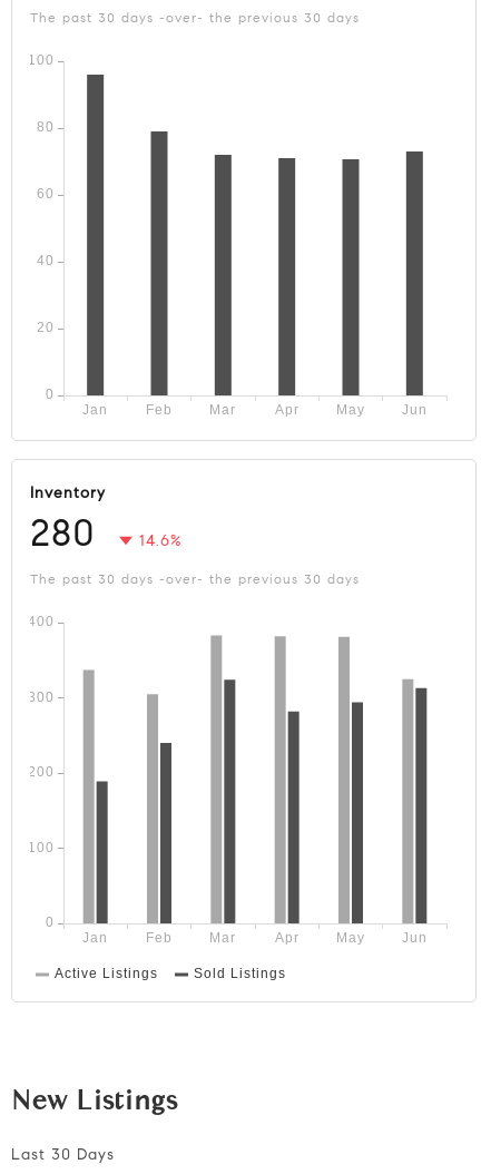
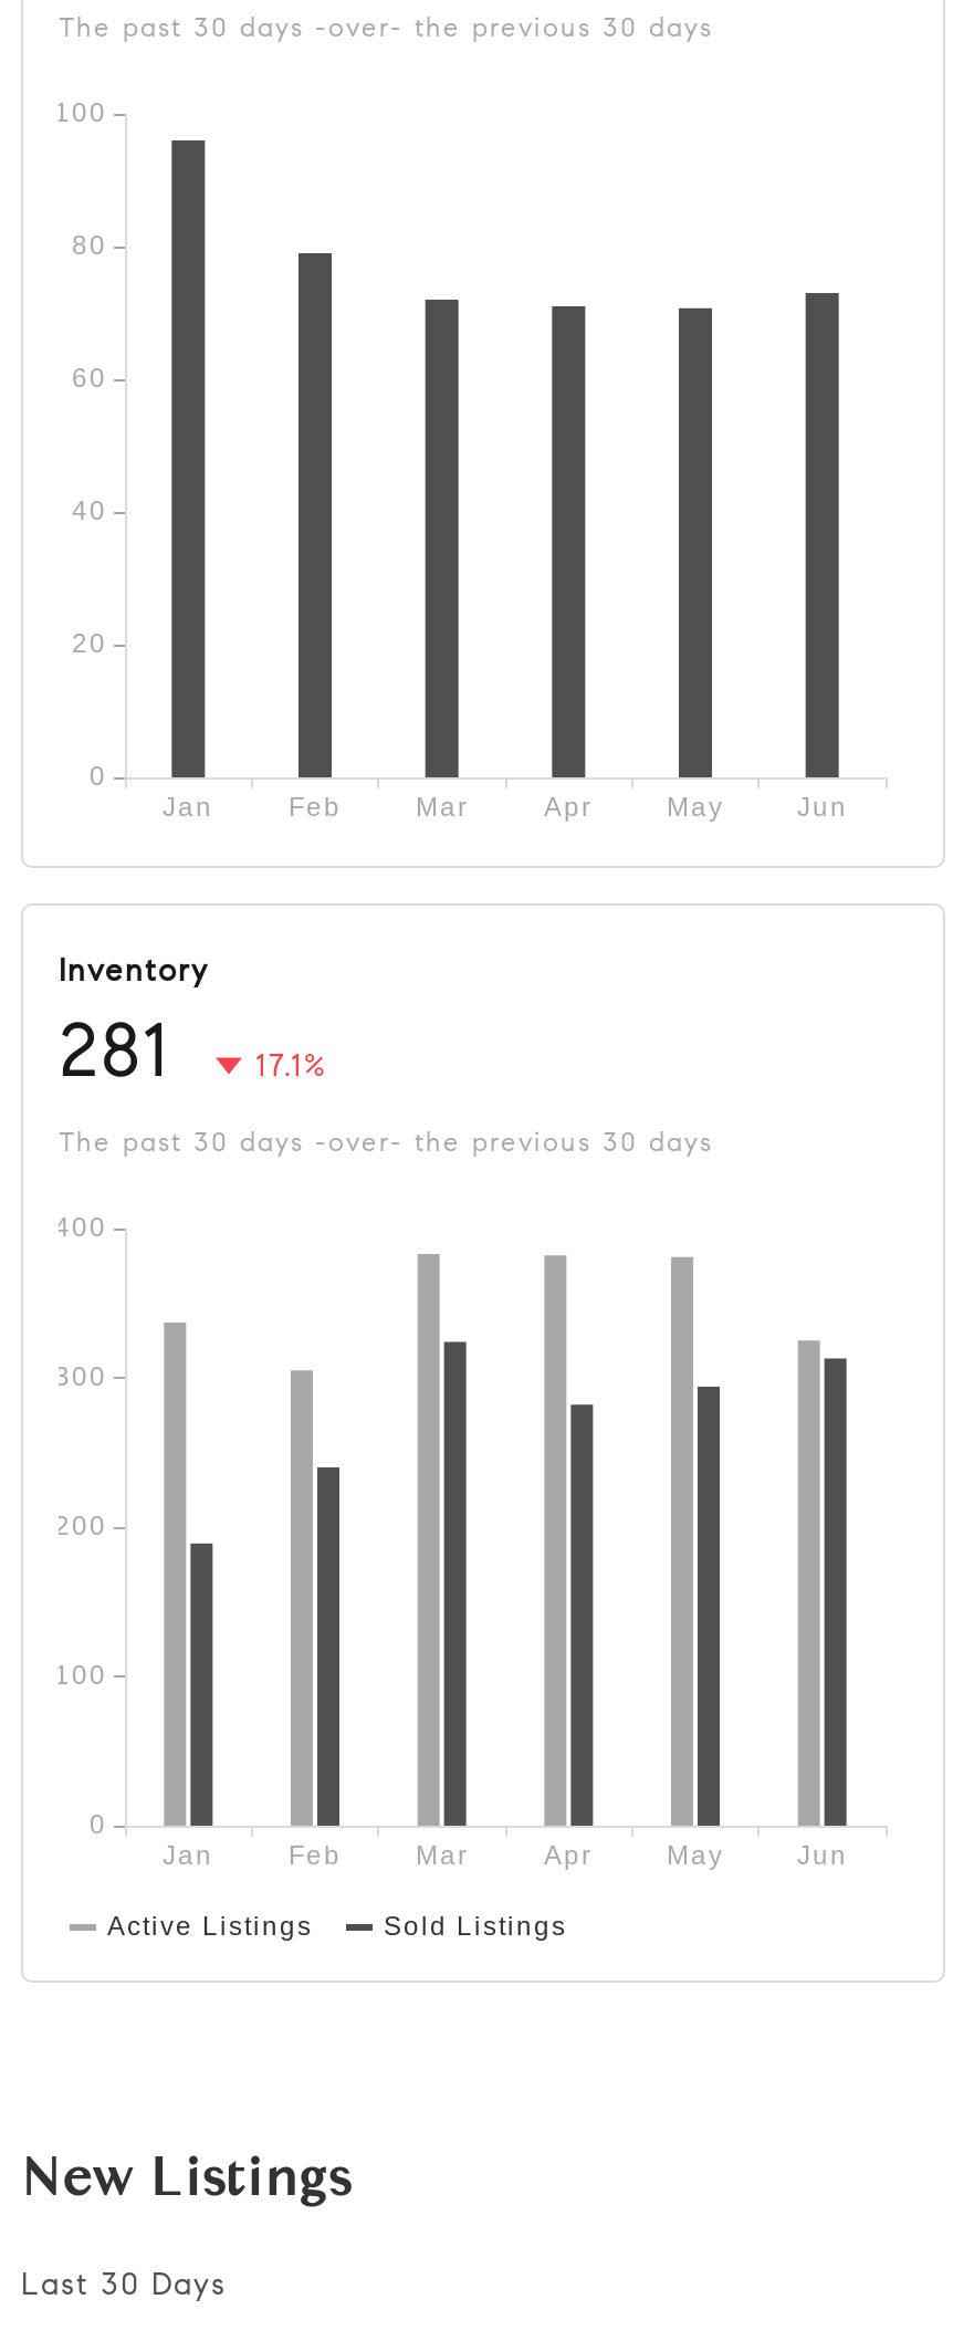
[30,509,108,556] 280 -> [59,1003,193,1096] 281
[134,531,181,550] 14.6% -> [244,1047,326,1085] 17.1%

